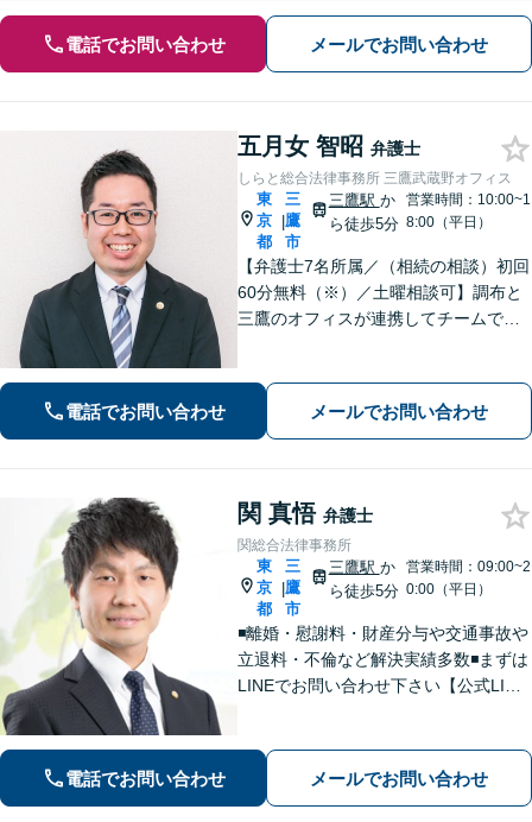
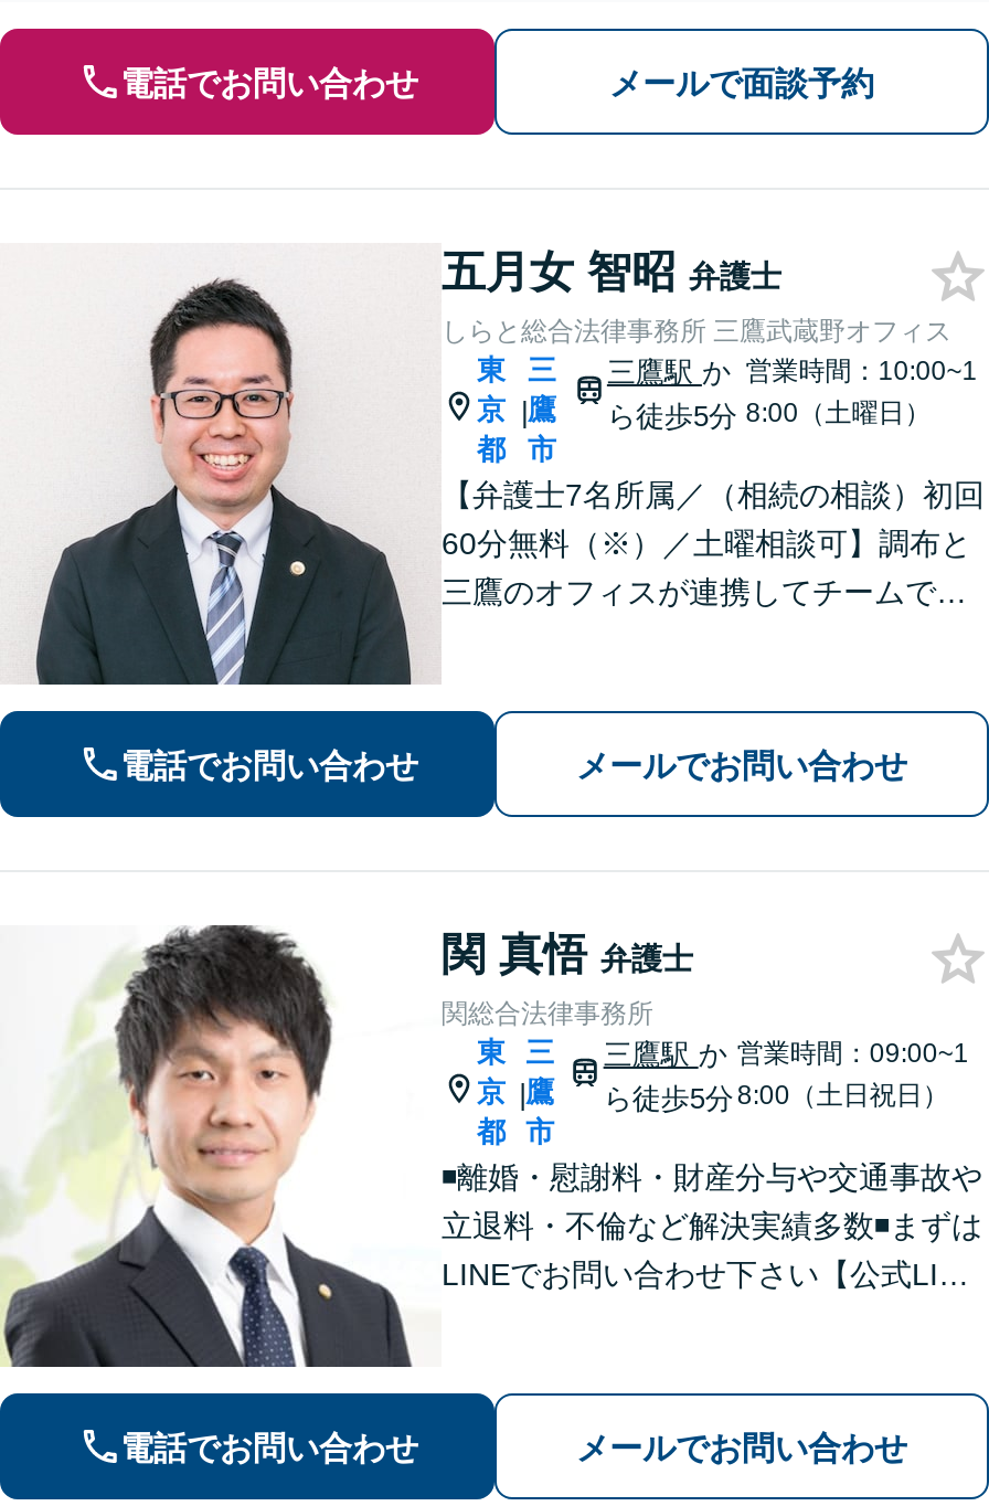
[310,34,488,54] メールでお問い合わせ -> [609,63,874,100] メールで面談予約
[406,214,491,230] 8:00（平日） -> [746,397,931,428] 8:00（土曜日）
[406,558,530,597] 営業時間：09:00~2 | 0:00（平日） -> [737,1038,969,1111] 営業時間：09:00~1 | 8:00（土日祝日）

